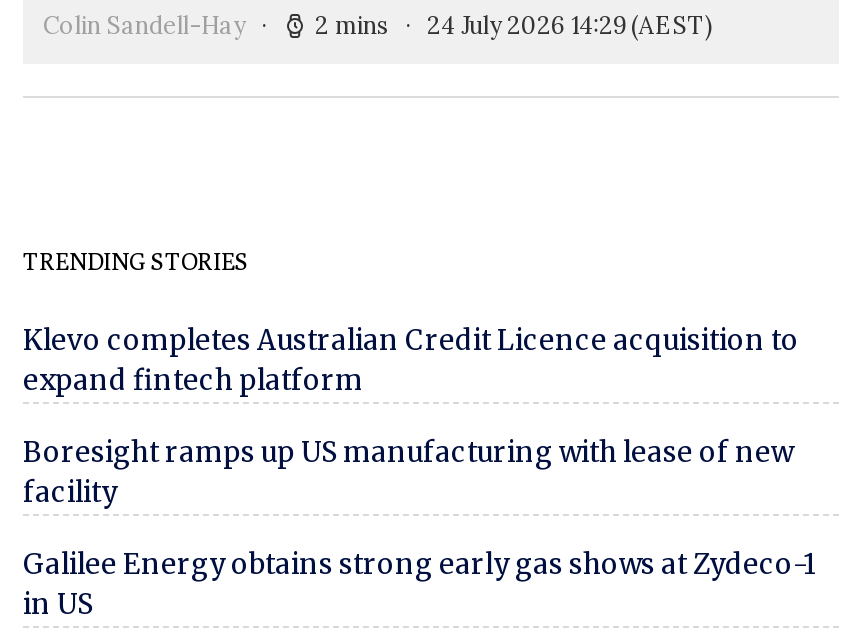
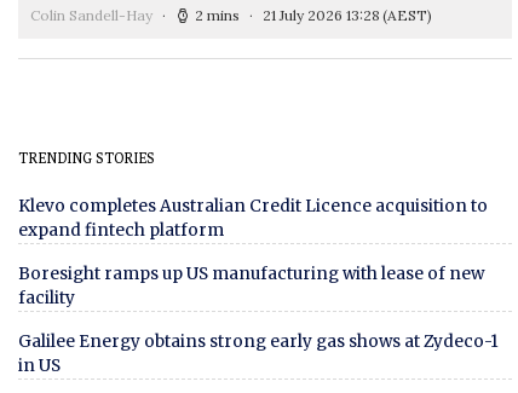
[315,10,713,40] 2 mins 24 July 2026 14:29 (AEST) -> [195,6,432,24] 2 mins 21 July 2026 13:28 (AEST)

